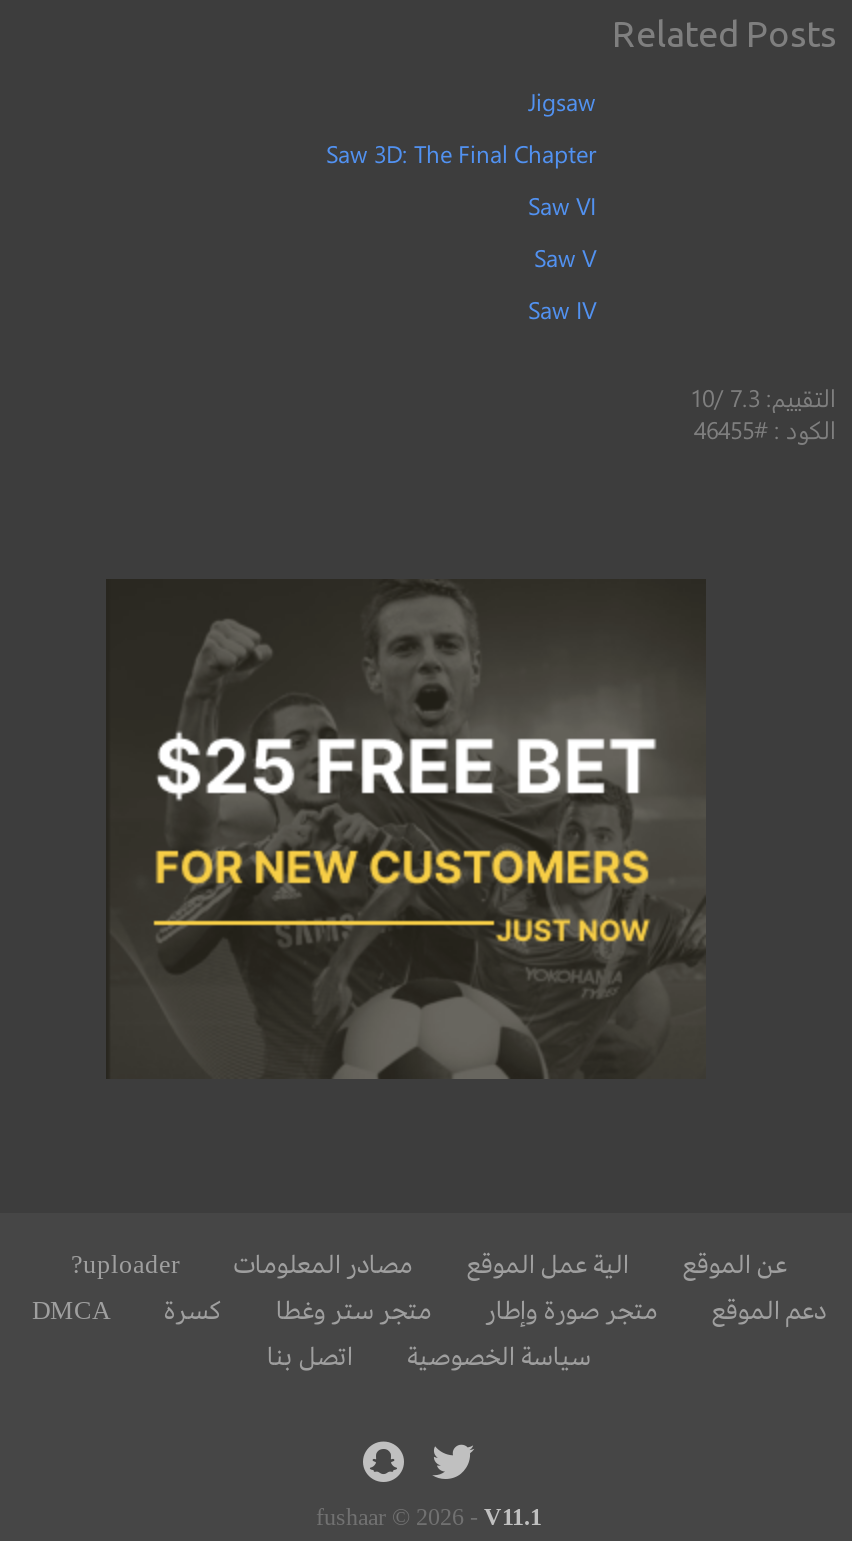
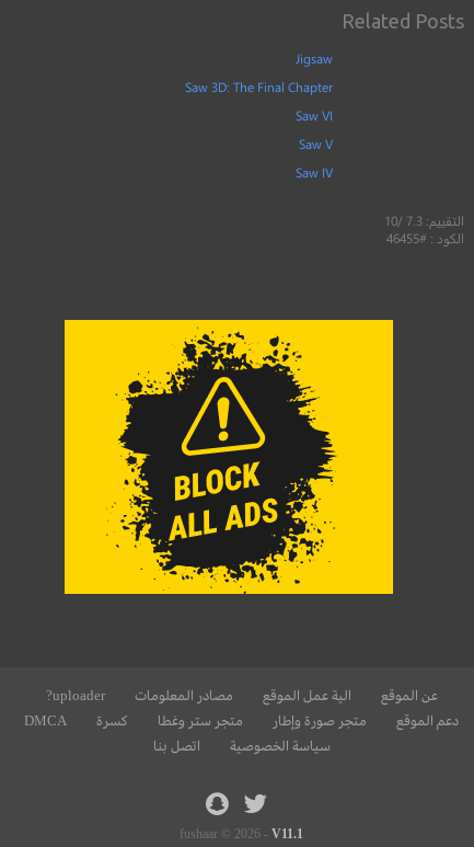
[106,579,706,1079] [image] -> [63,319,394,595] [image]

